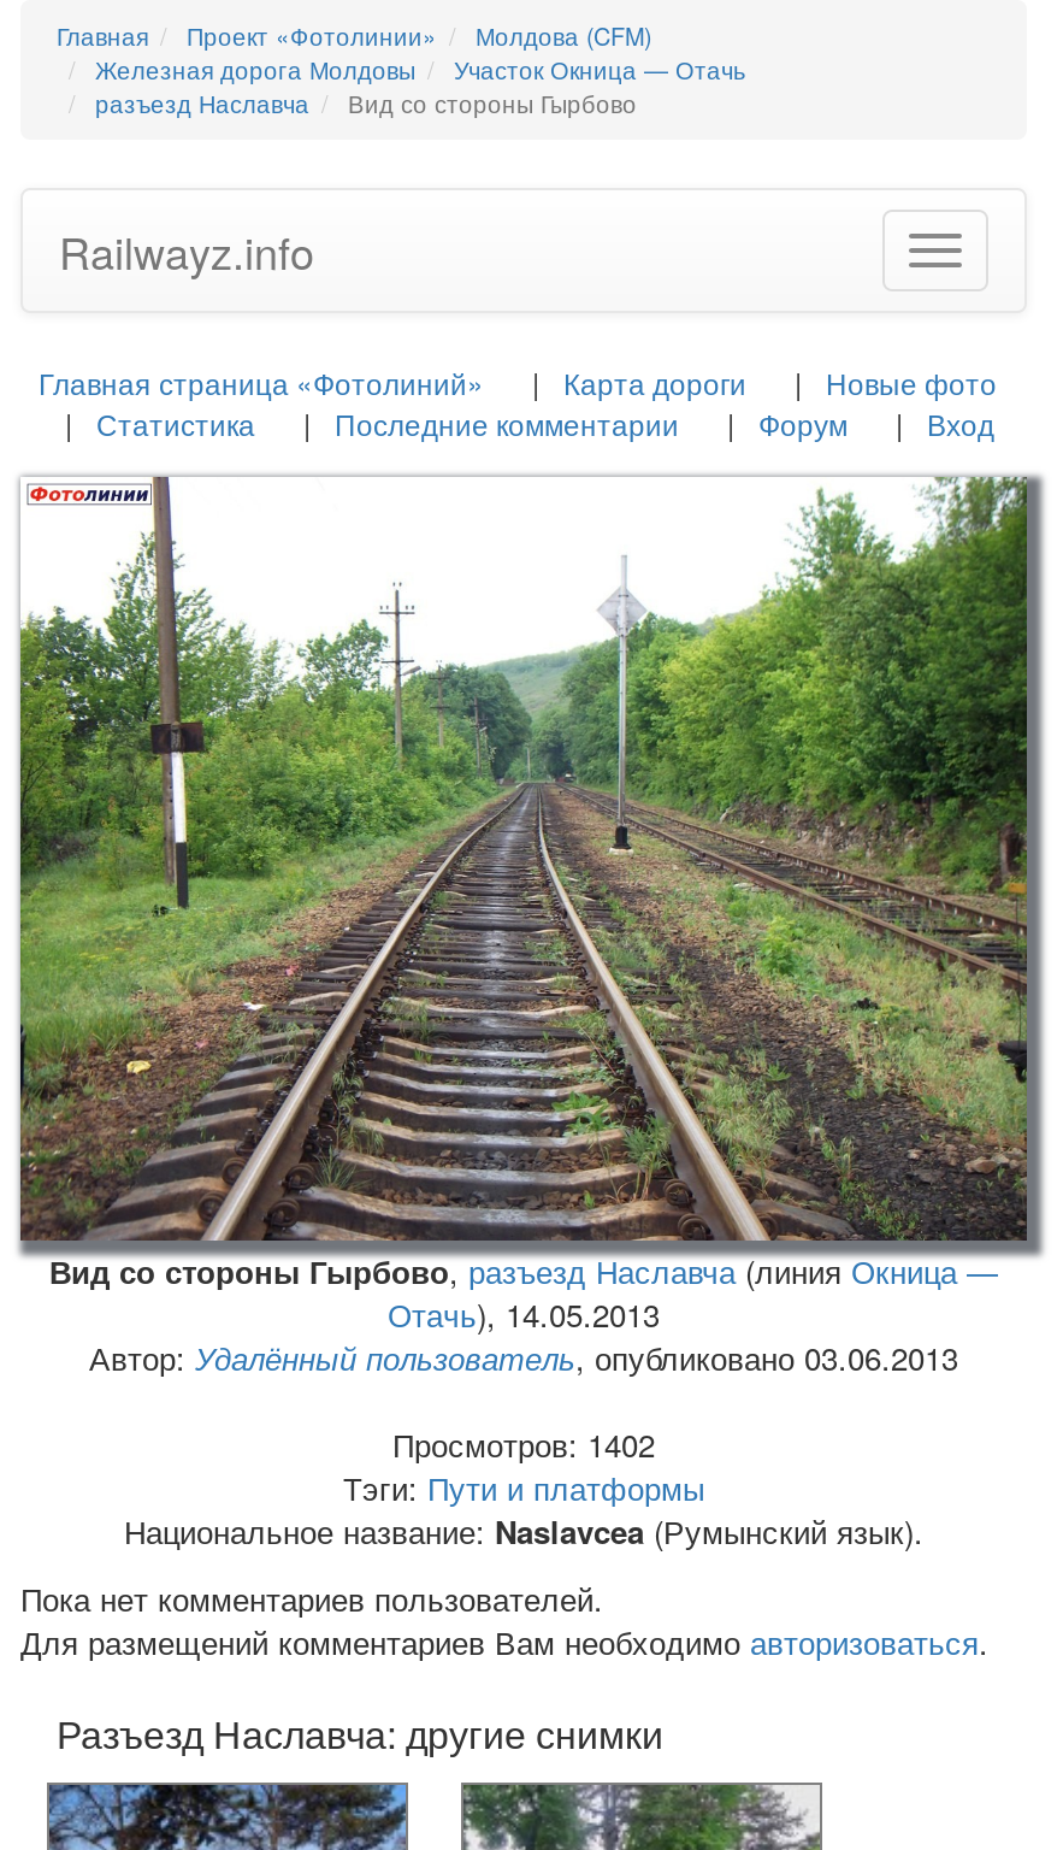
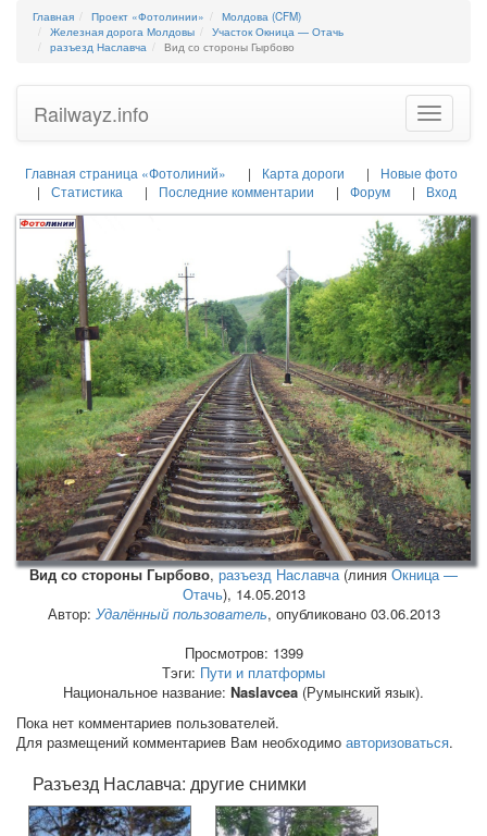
[392,1421,655,1466] Просмотров: 1402 -> [184,642,303,663] Просмотров: 1399

